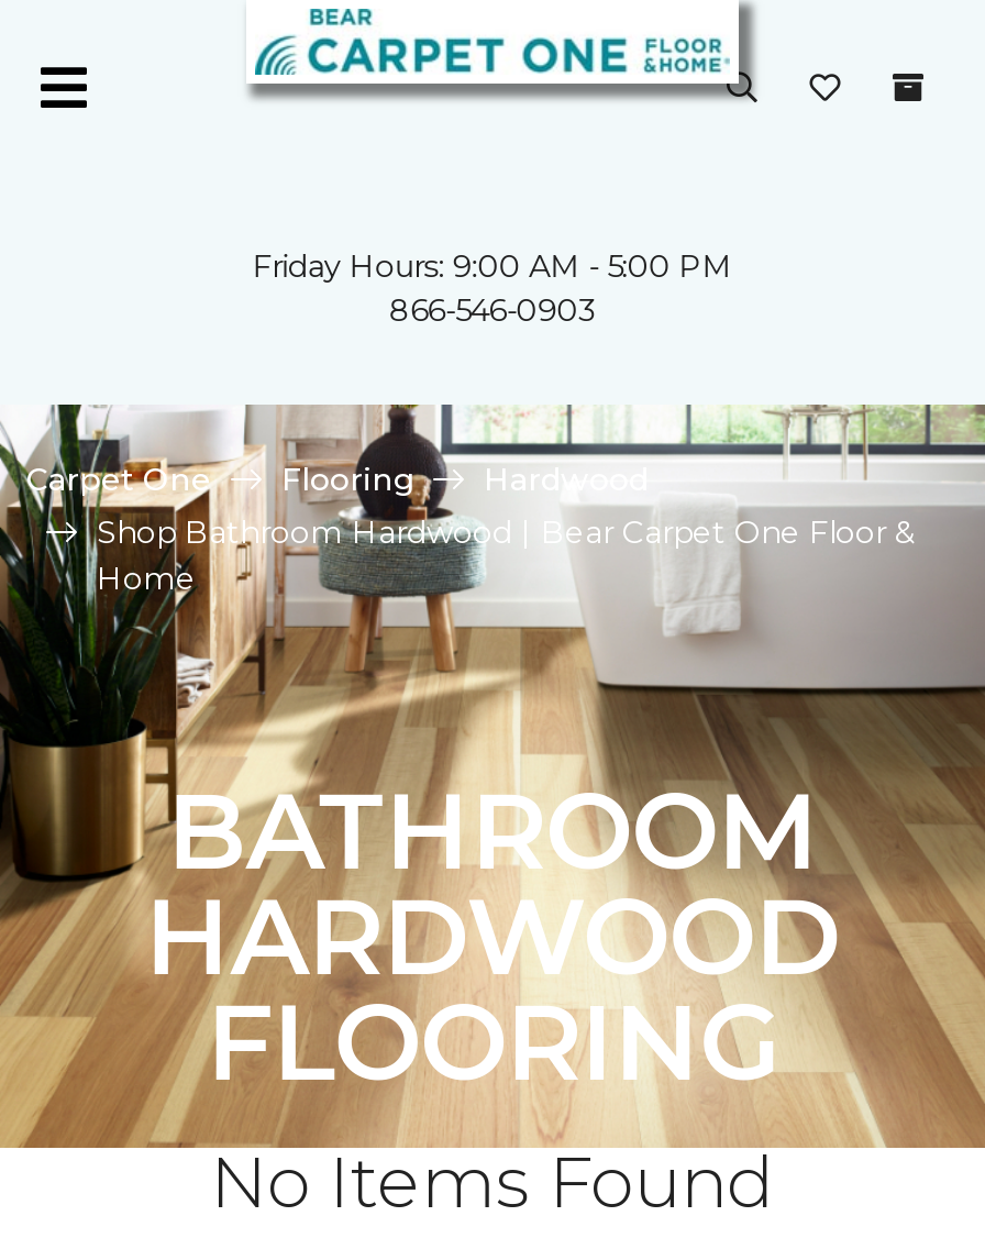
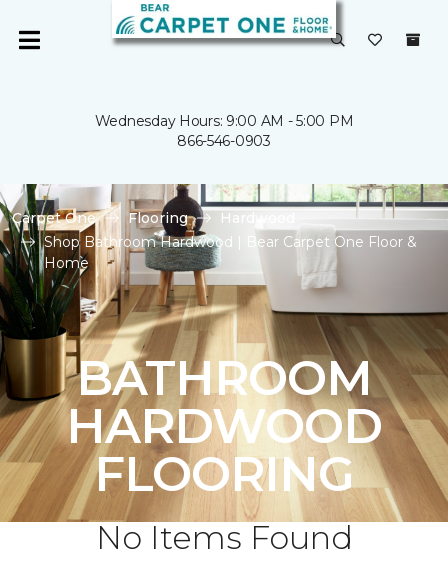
[252,246,733,286] Friday Hours: 9:00 AM - 5:00 PM -> [95,112,353,130] Wednesday Hours: 9:00 AM - 5:00 PM

